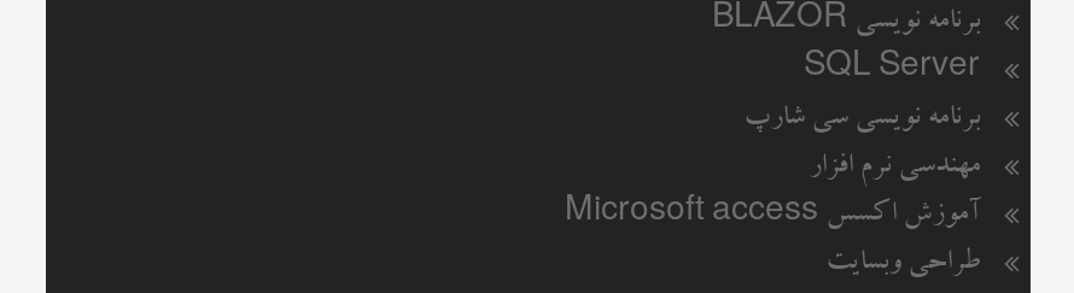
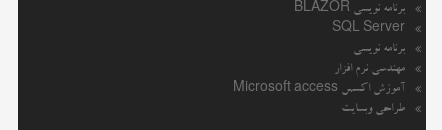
[743,104,980,137] برنامه نویسی سی شارپ -> [353,43,405,57] برنامه نویسی

